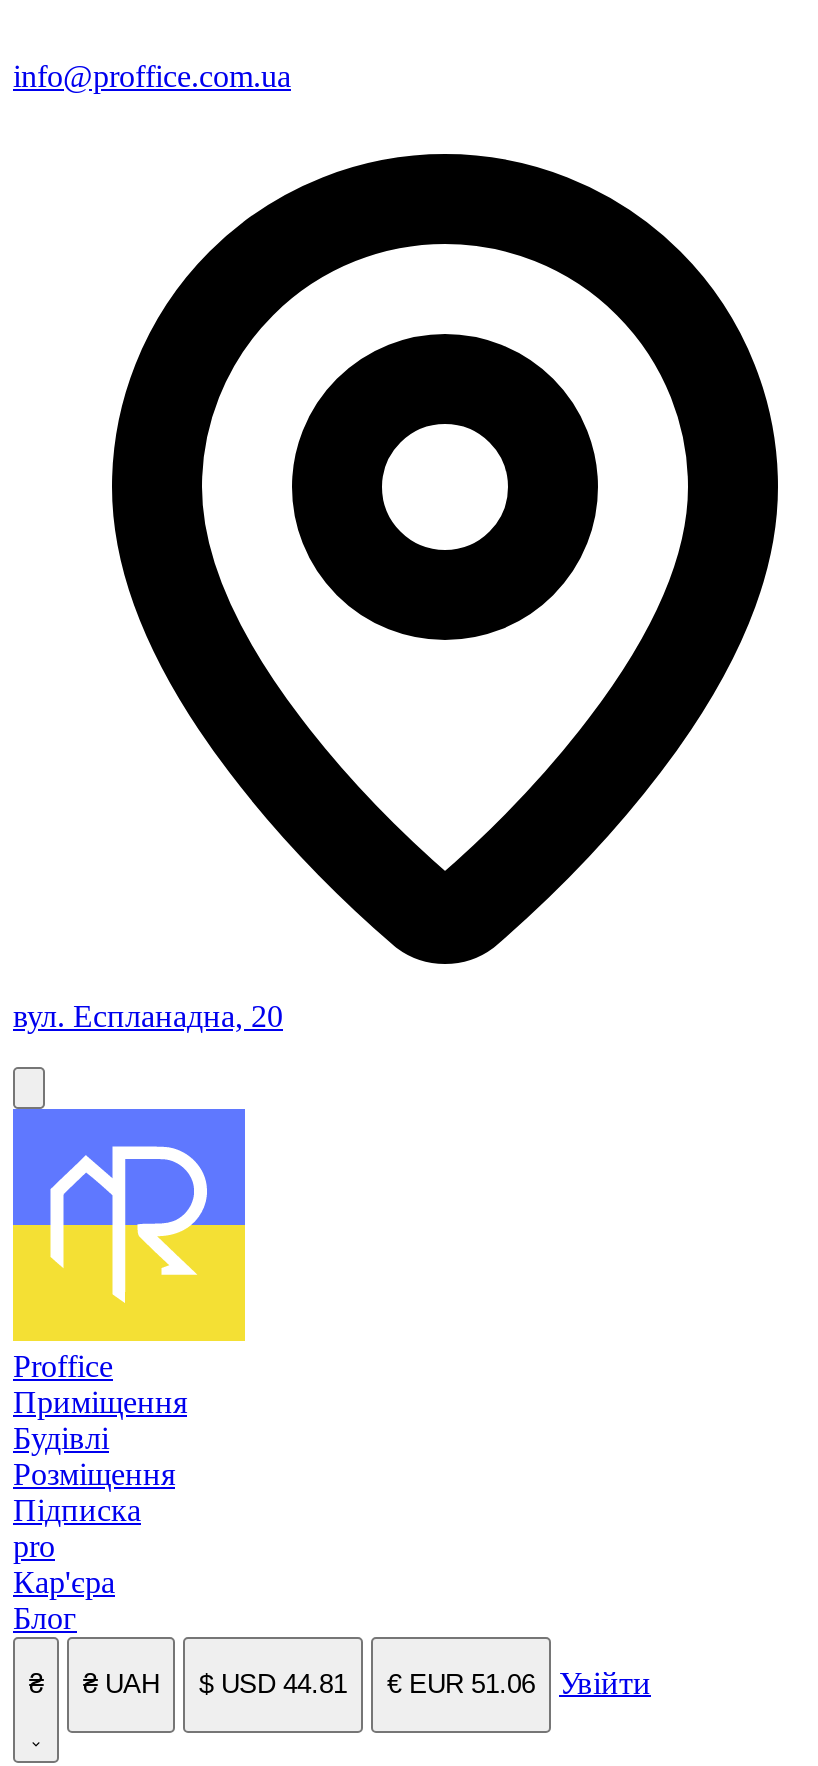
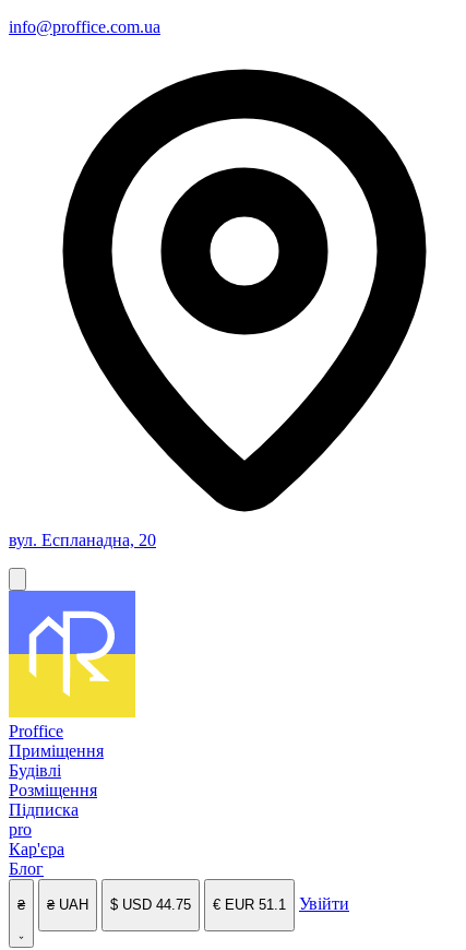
[199,1670,347,1700] $USD 44.81 -> [110,897,191,913] $USD 44.75
[387,1670,535,1700] €EUR 51.06 -> [213,897,286,913] €EUR 51.1

